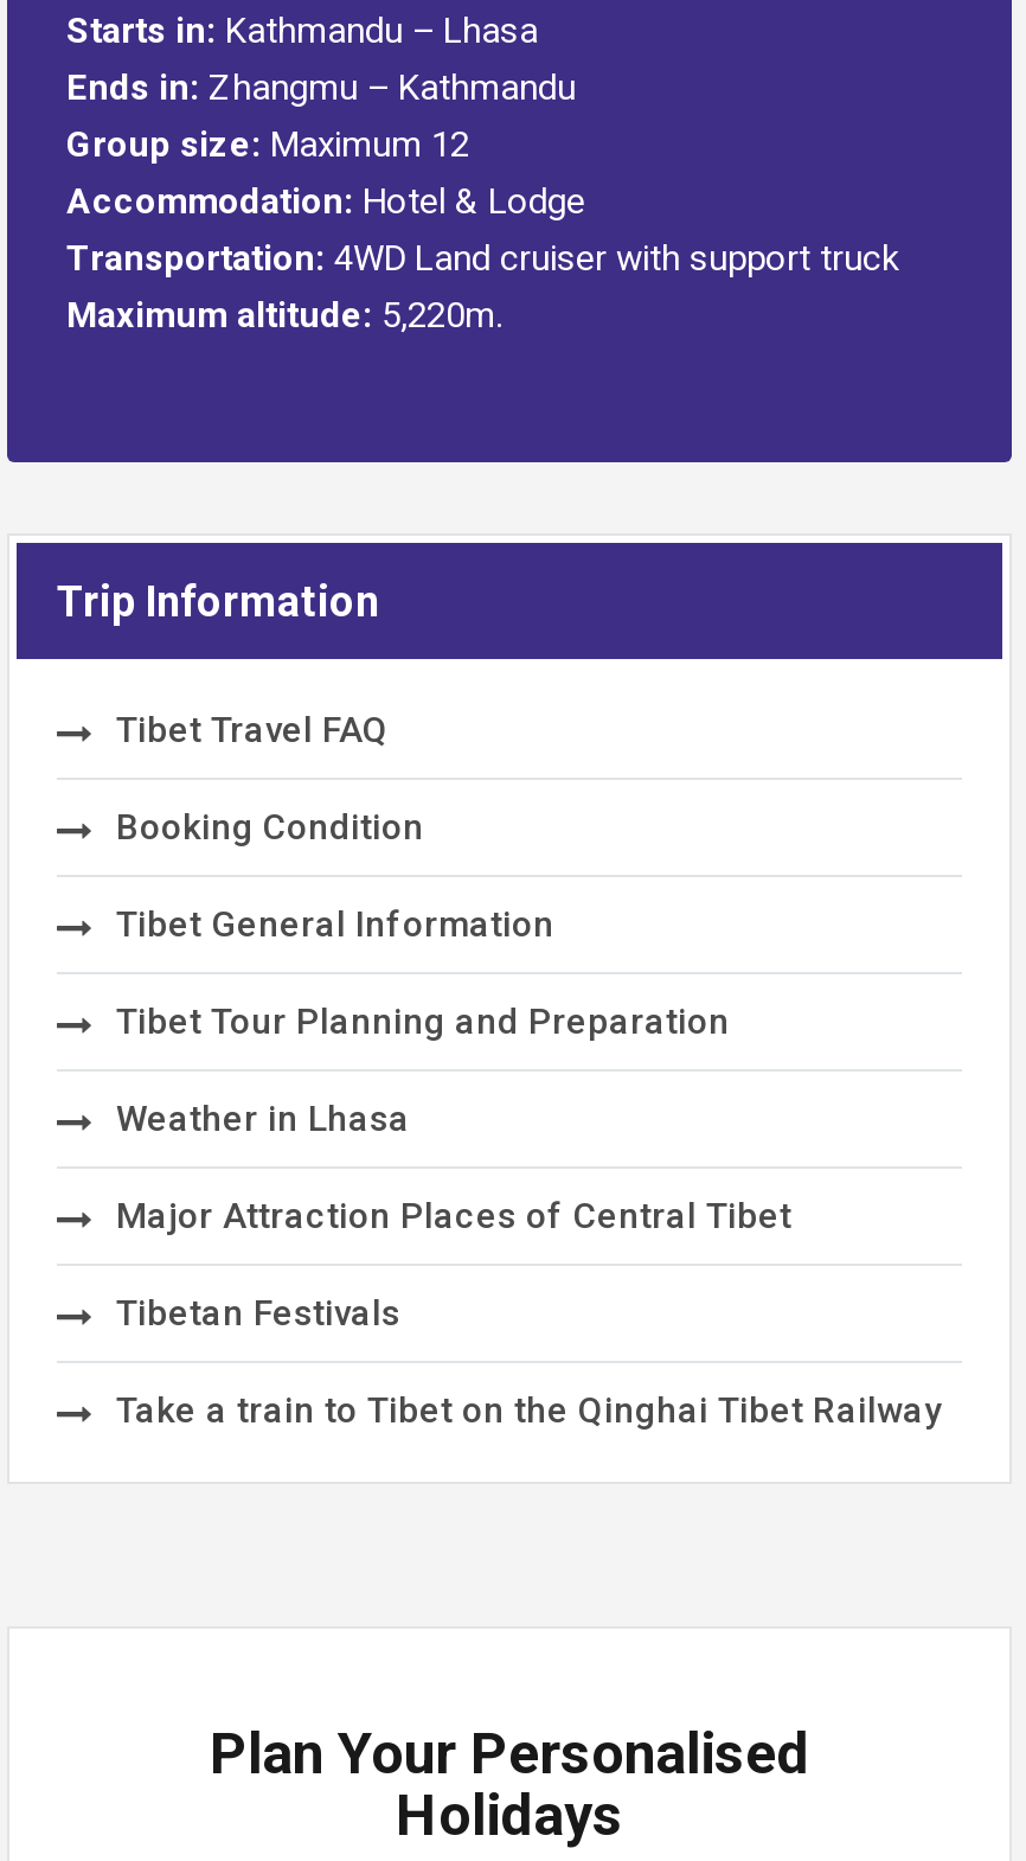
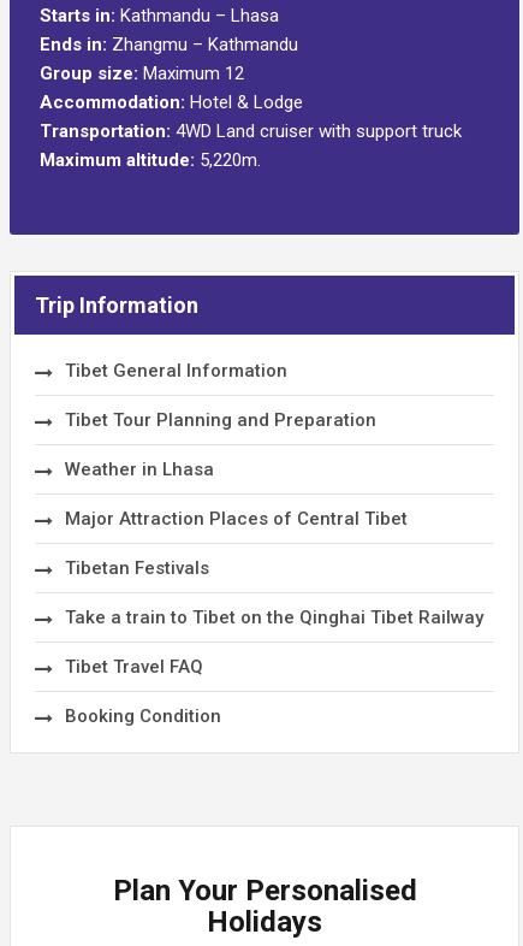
moved [116,709,424,849] -> [65,656,221,727]: Tibet Travel FAQ | Booking Condition
moved [116,903,941,1432] -> [65,360,483,628]: Tibet General Information | Tibet Tour Planning and Preparation | Weather in Lhasa | Major Attraction Places of Central Tibet | Tibetan Festivals | Take a train to Tibet on the Qinghai Tibet Railway

